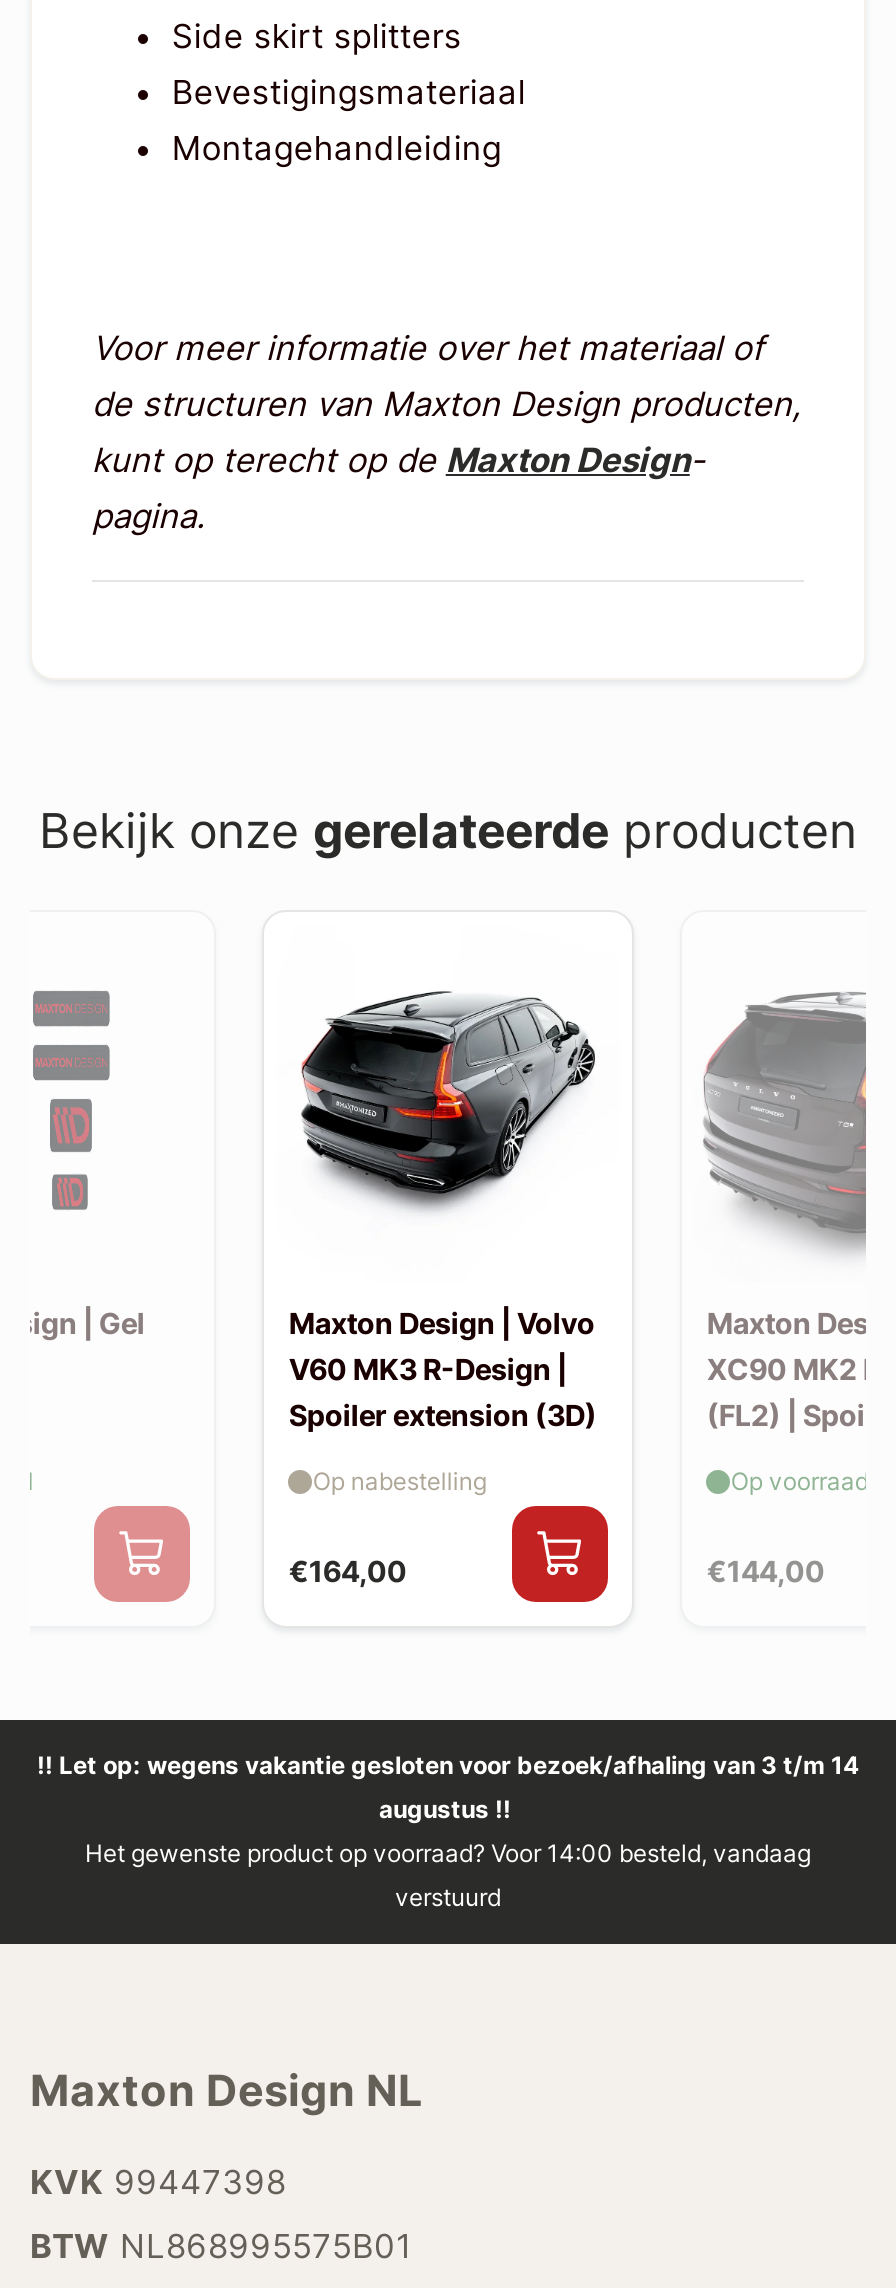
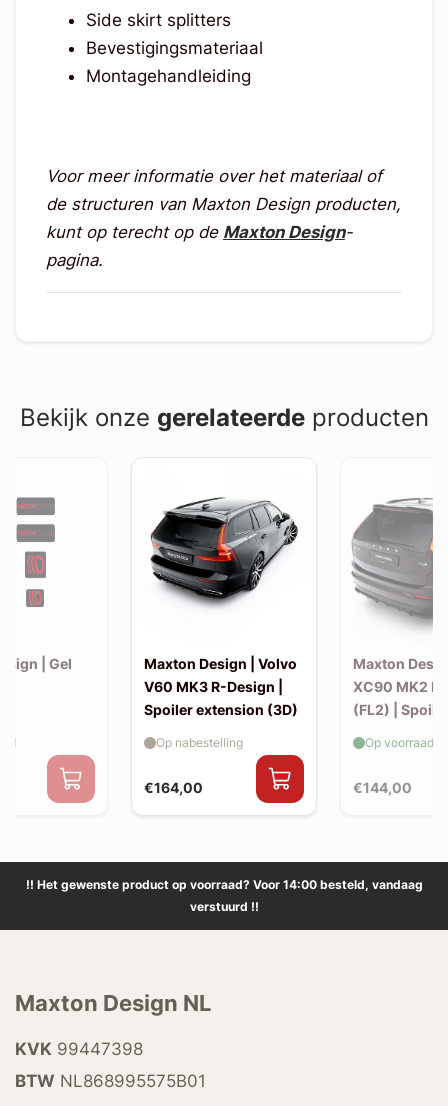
[37,1750,859,1912] !! Let op: wegens vakantie gesloten voor bezoek/afhaling van 3 t/m 14 | augustus !! | Het gewenste product op voorraad? Voor 14:00 besteld, vandaag | verstuurd -> [25,877,422,914] !! Het gewenste product op voorraad? Voor 14:00 besteld, vandaag | verstuurd !!

